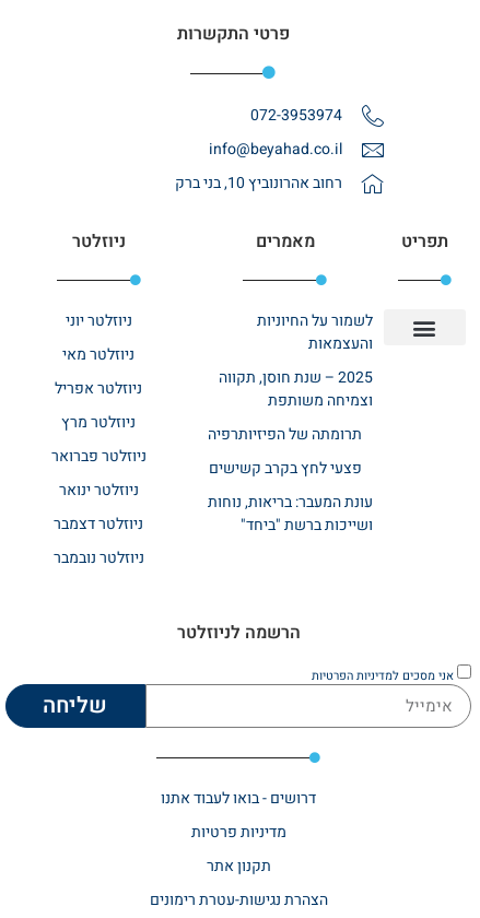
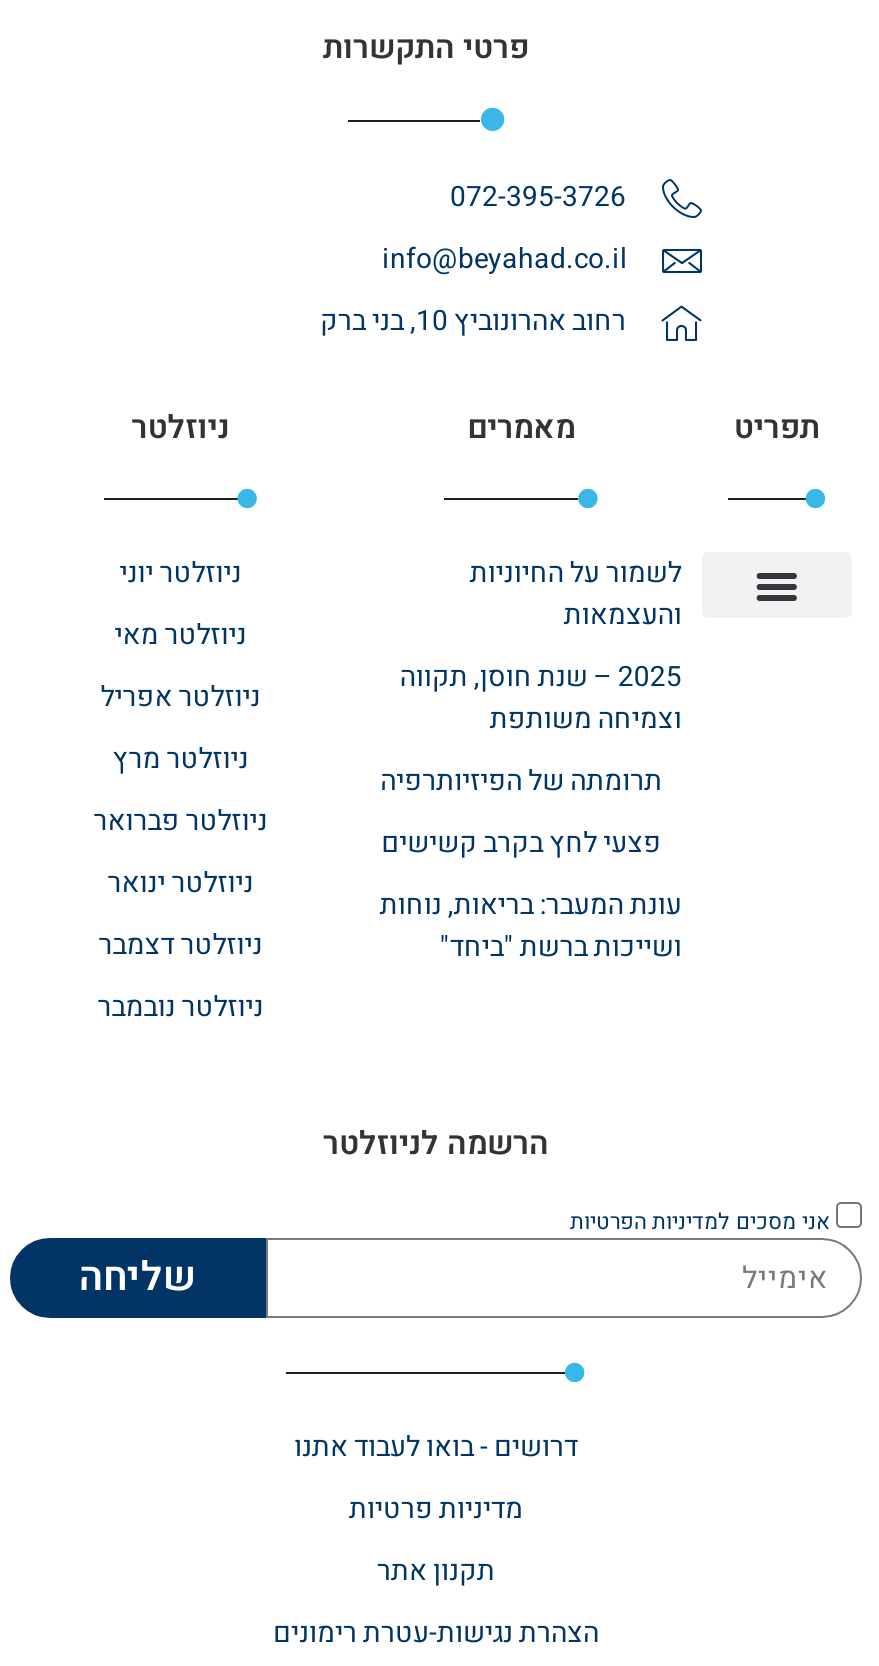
[250,104,342,127] 072-3953974 -> [450,176,626,218] 072-395-3726

